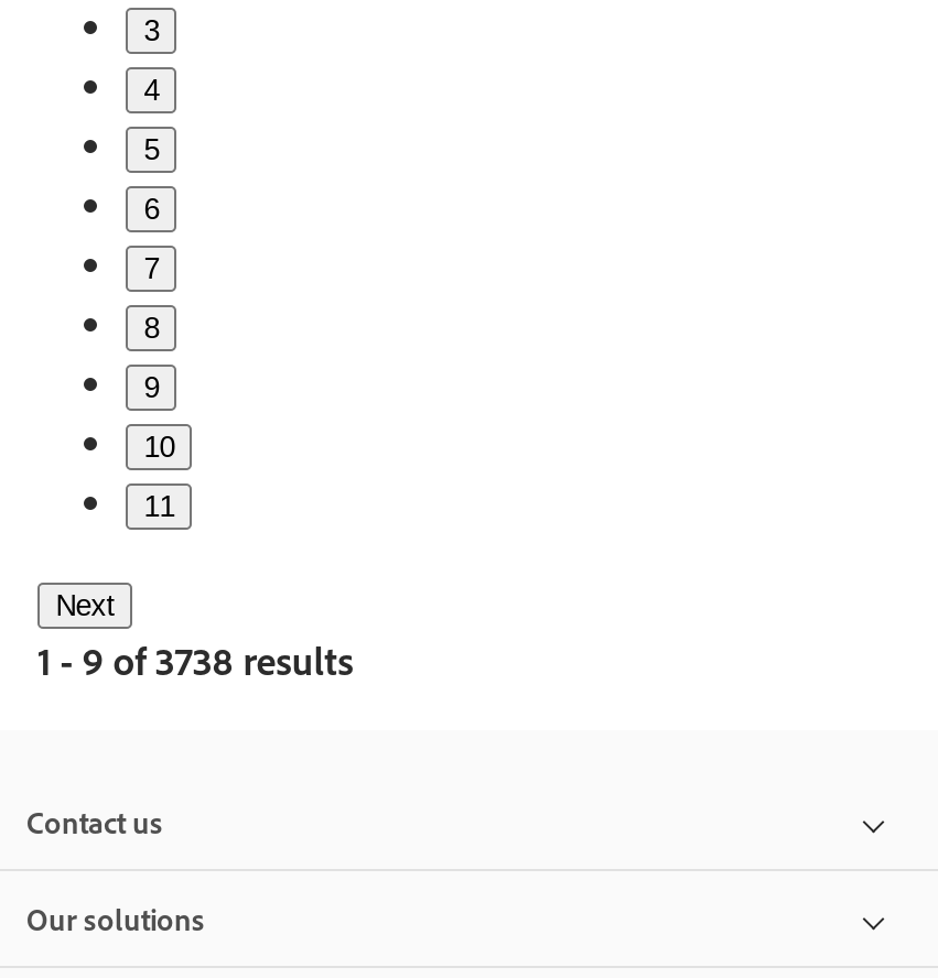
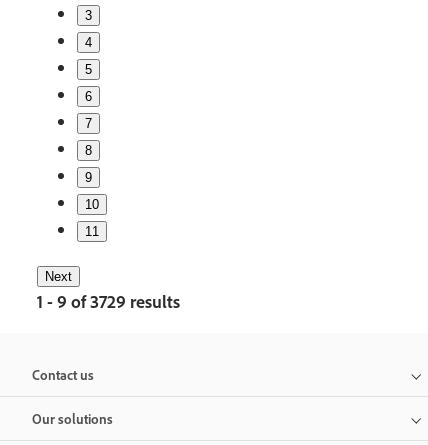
[38,636,353,685] 1 - 9 of 3738 results -> [37,290,180,312] 1 - 9 of 3729 results

